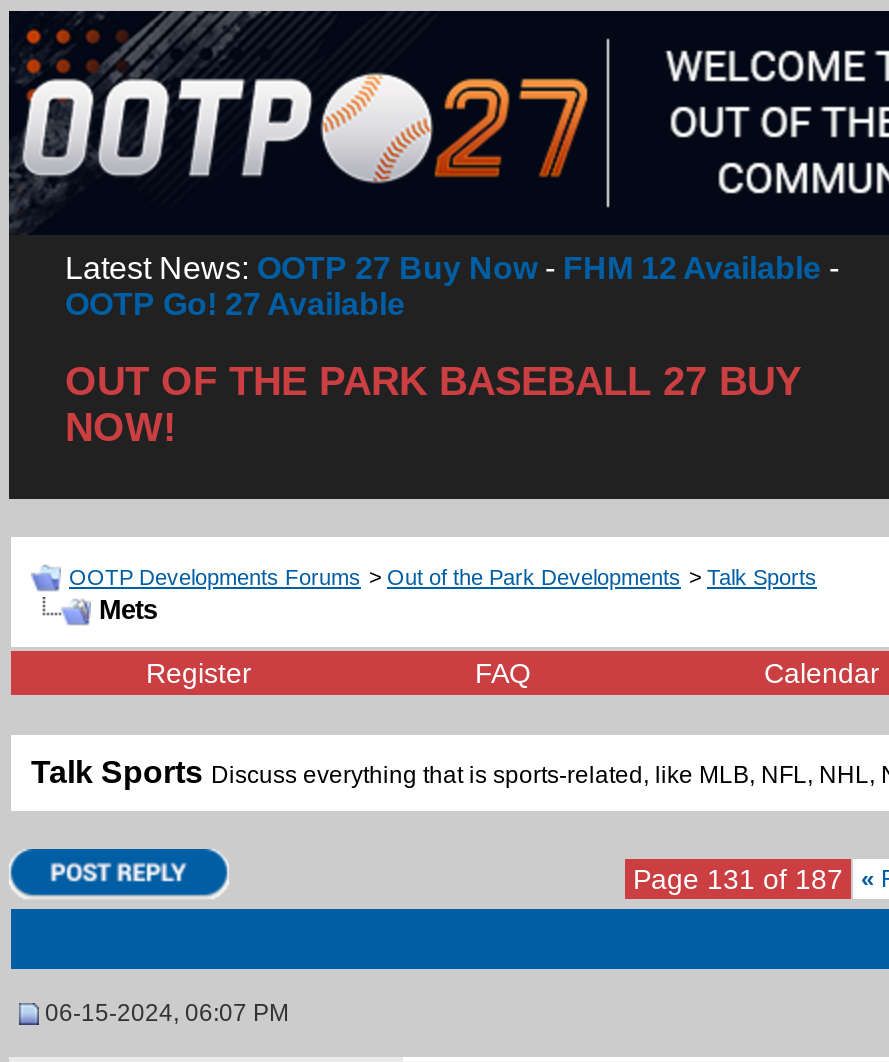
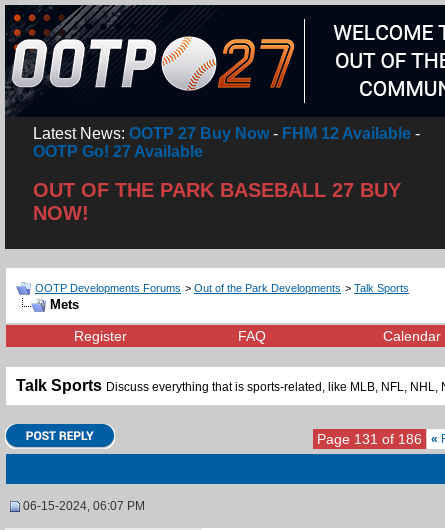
[633,863,843,895] Page 131 of 187 -> [317,431,422,447] Page 131 of 186

